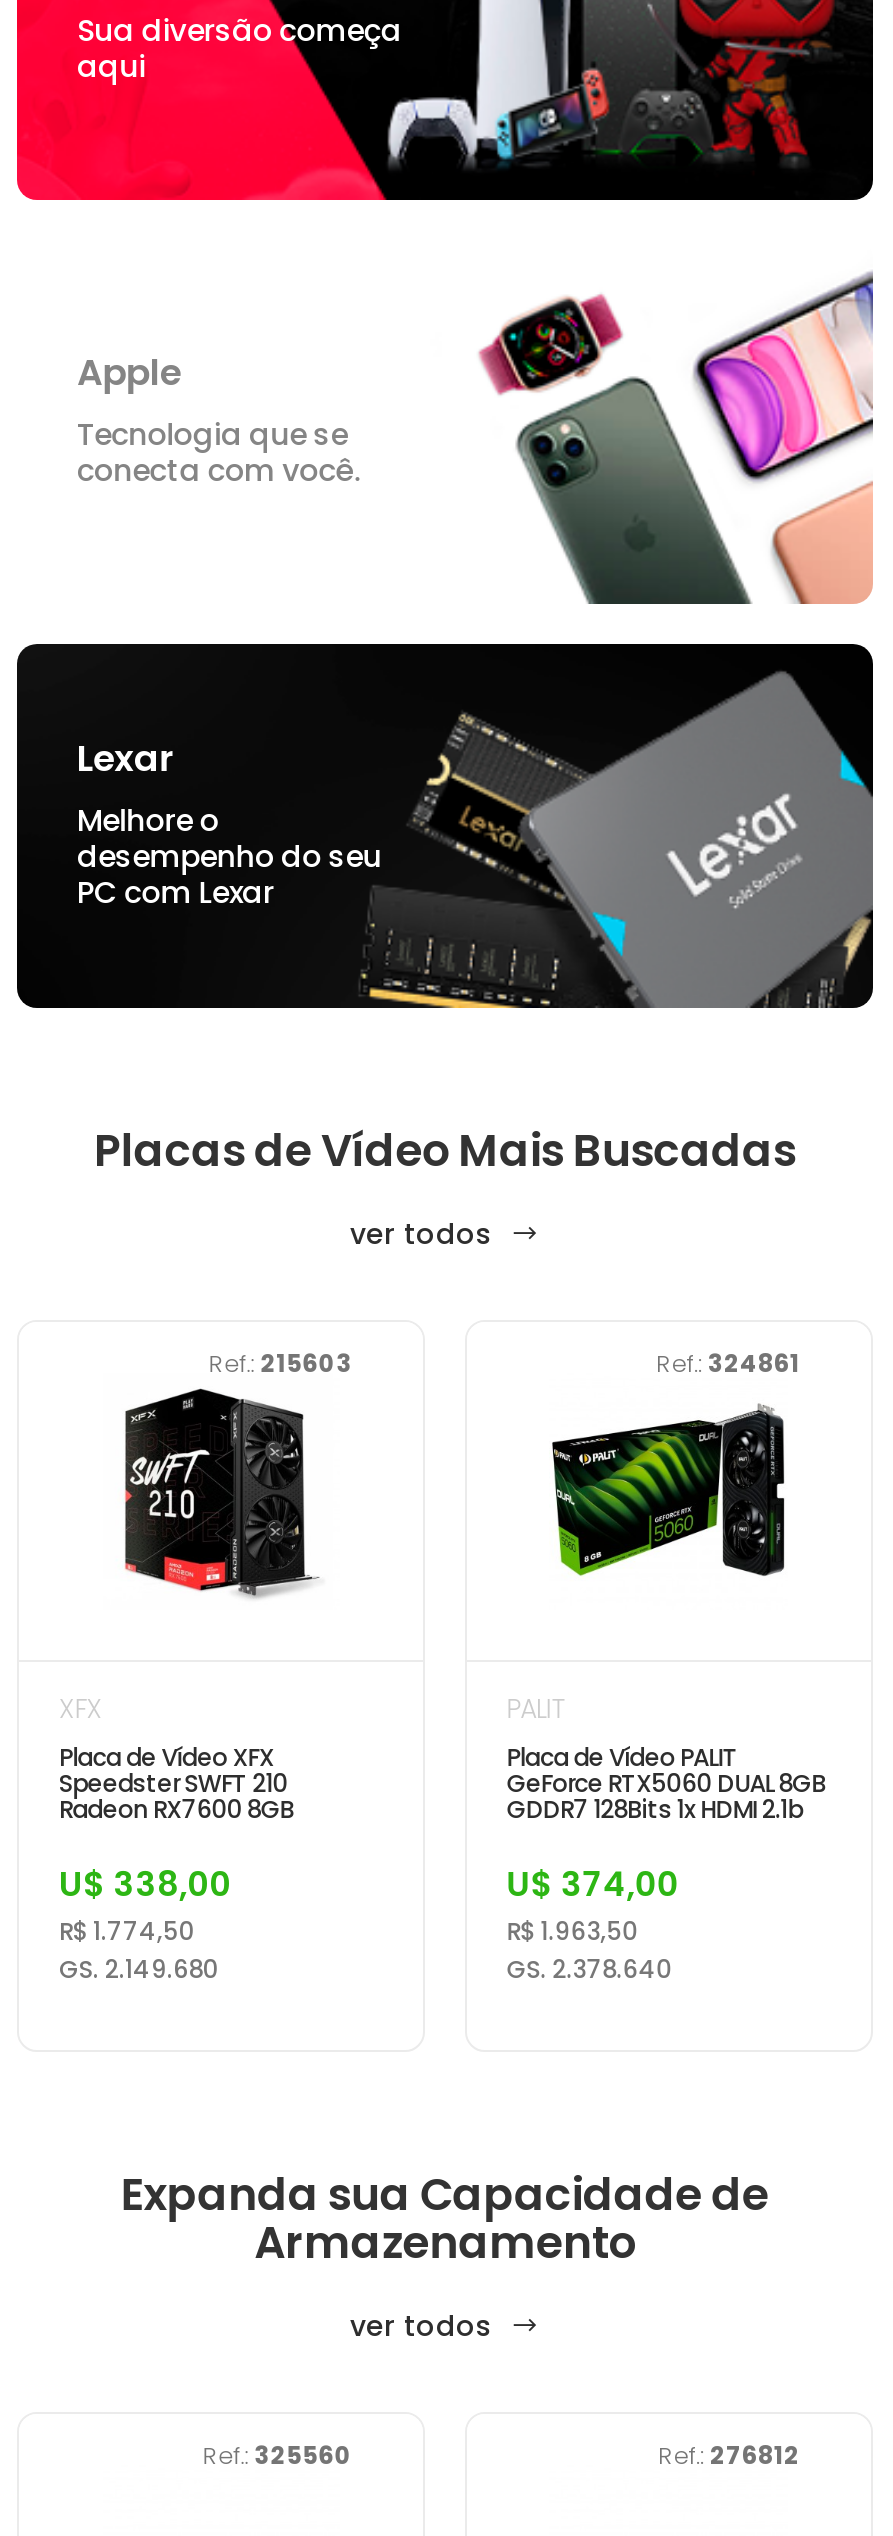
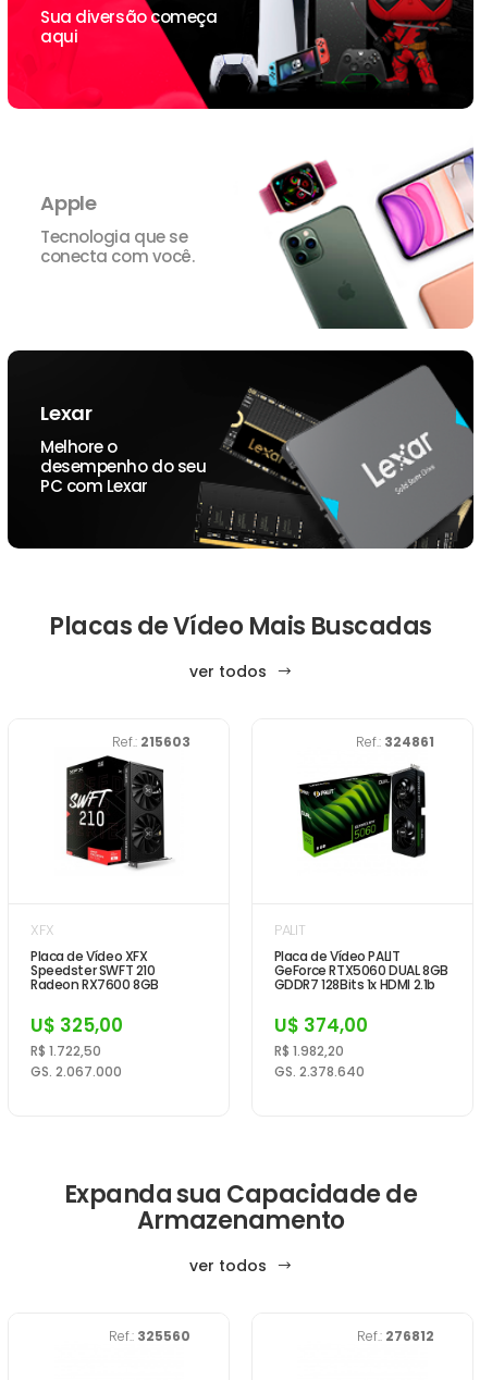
[59,1861,231,1909] U$ 338,00 -> [30,1013,123,1039] U$ 325,00
[59,1915,195,1949] R$ 1.774,50 -> [30,1042,101,1060] R$ 1.722,50
[507,1915,639,1949] R$ 1.963,50 -> [274,1042,344,1060] R$ 1.982,20
[59,1953,219,1987] GS. 2.149.680 -> [30,1063,122,1081] GS. 2.067.000

